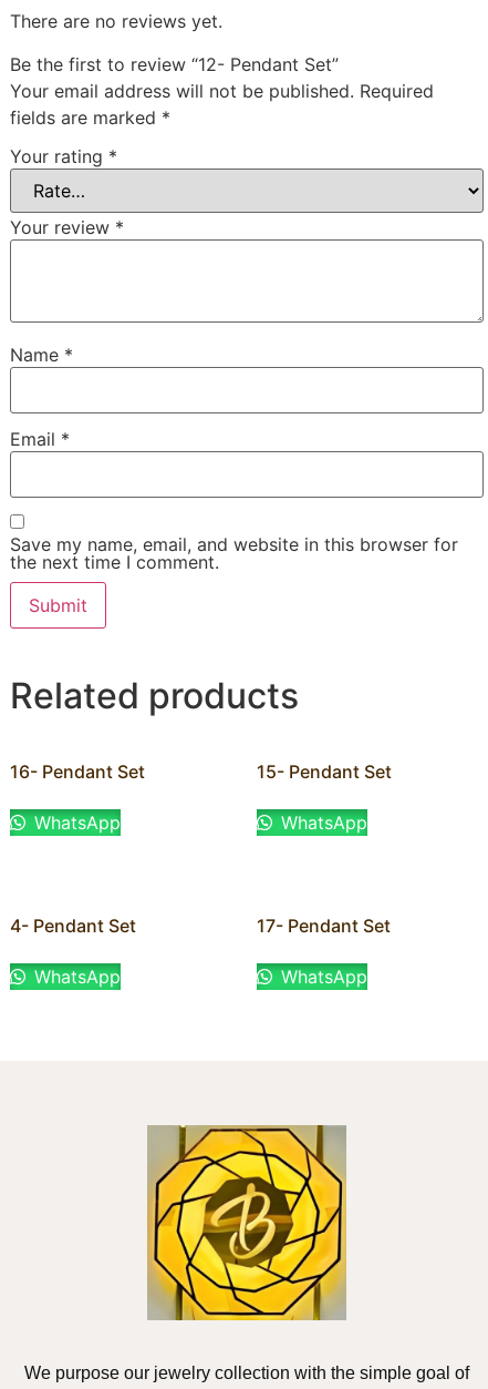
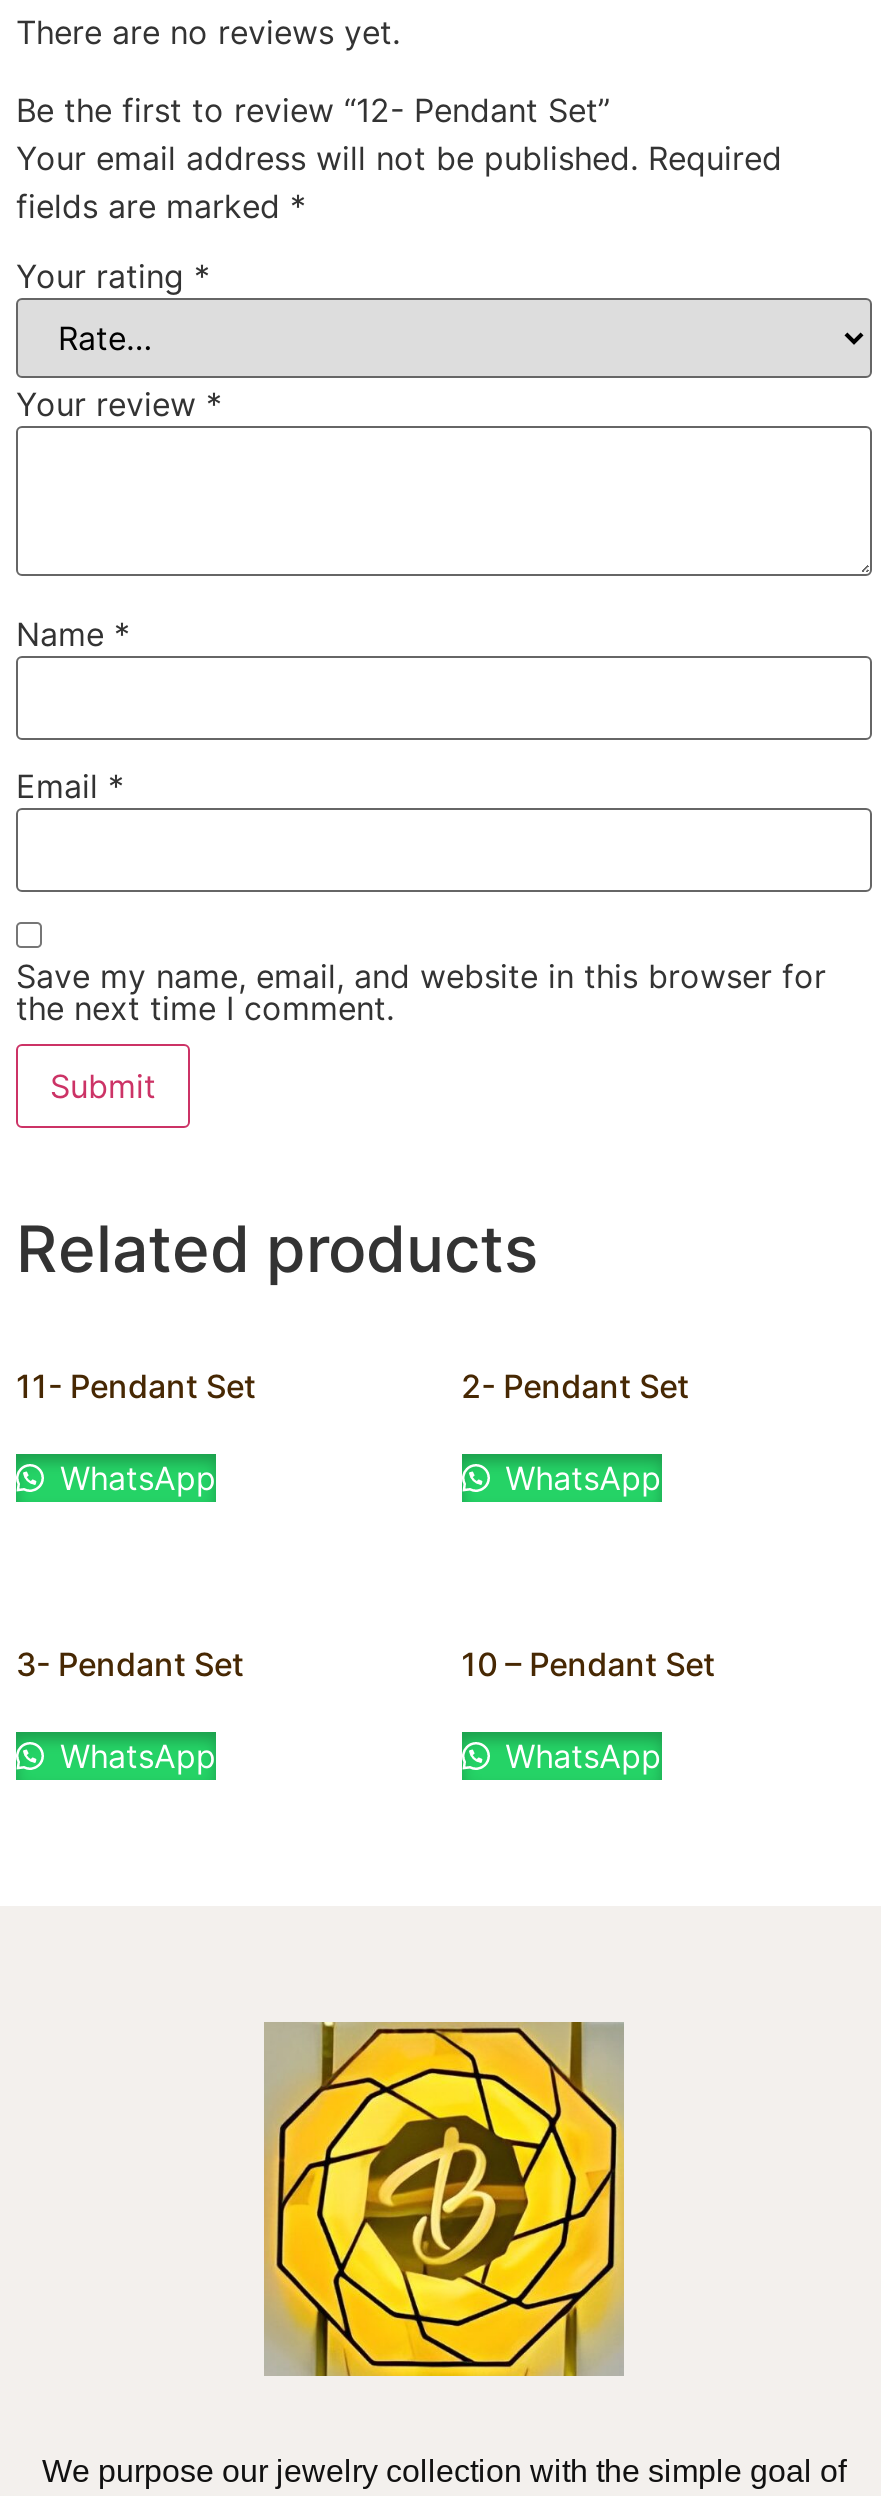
[10,760,145,782] 16- Pendant Set -> [16,1366,256,1406] 11- Pendant Set
[256,760,391,782] 15- Pendant Set -> [461,1366,689,1406] 2- Pendant Set
[10,914,136,936] 4- Pendant Set -> [16,1643,244,1683] 3- Pendant Set
[256,914,390,936] 17- Pendant Set -> [461,1643,715,1683] 10 – Pendant Set

